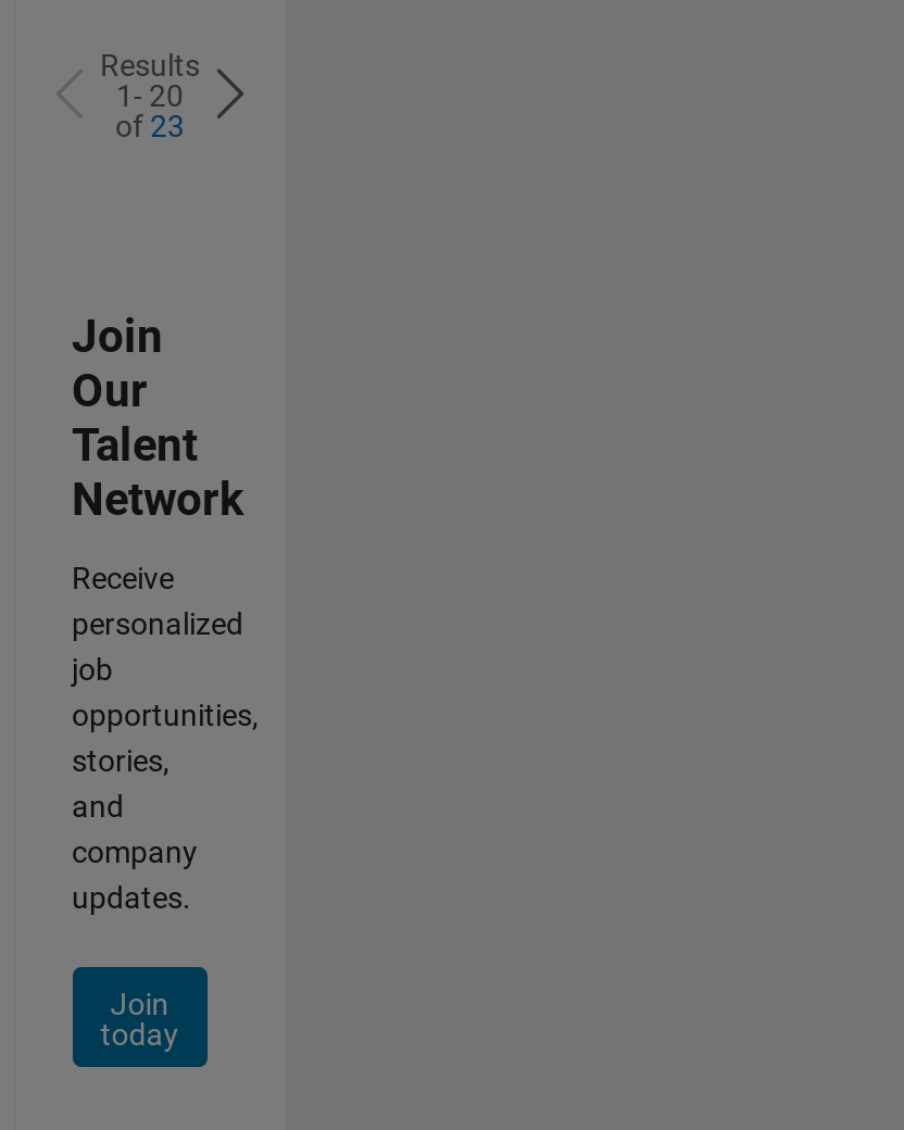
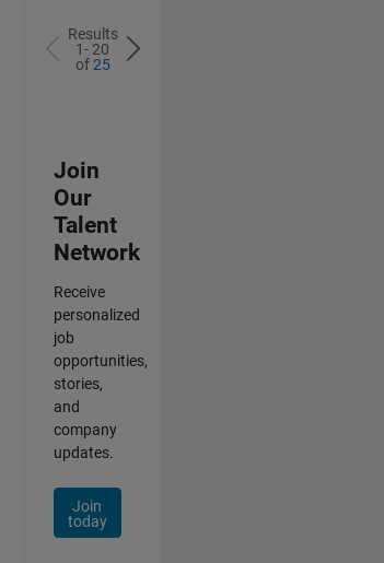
[115,108,185,143] of 23 -> [75,56,110,73] of 25

